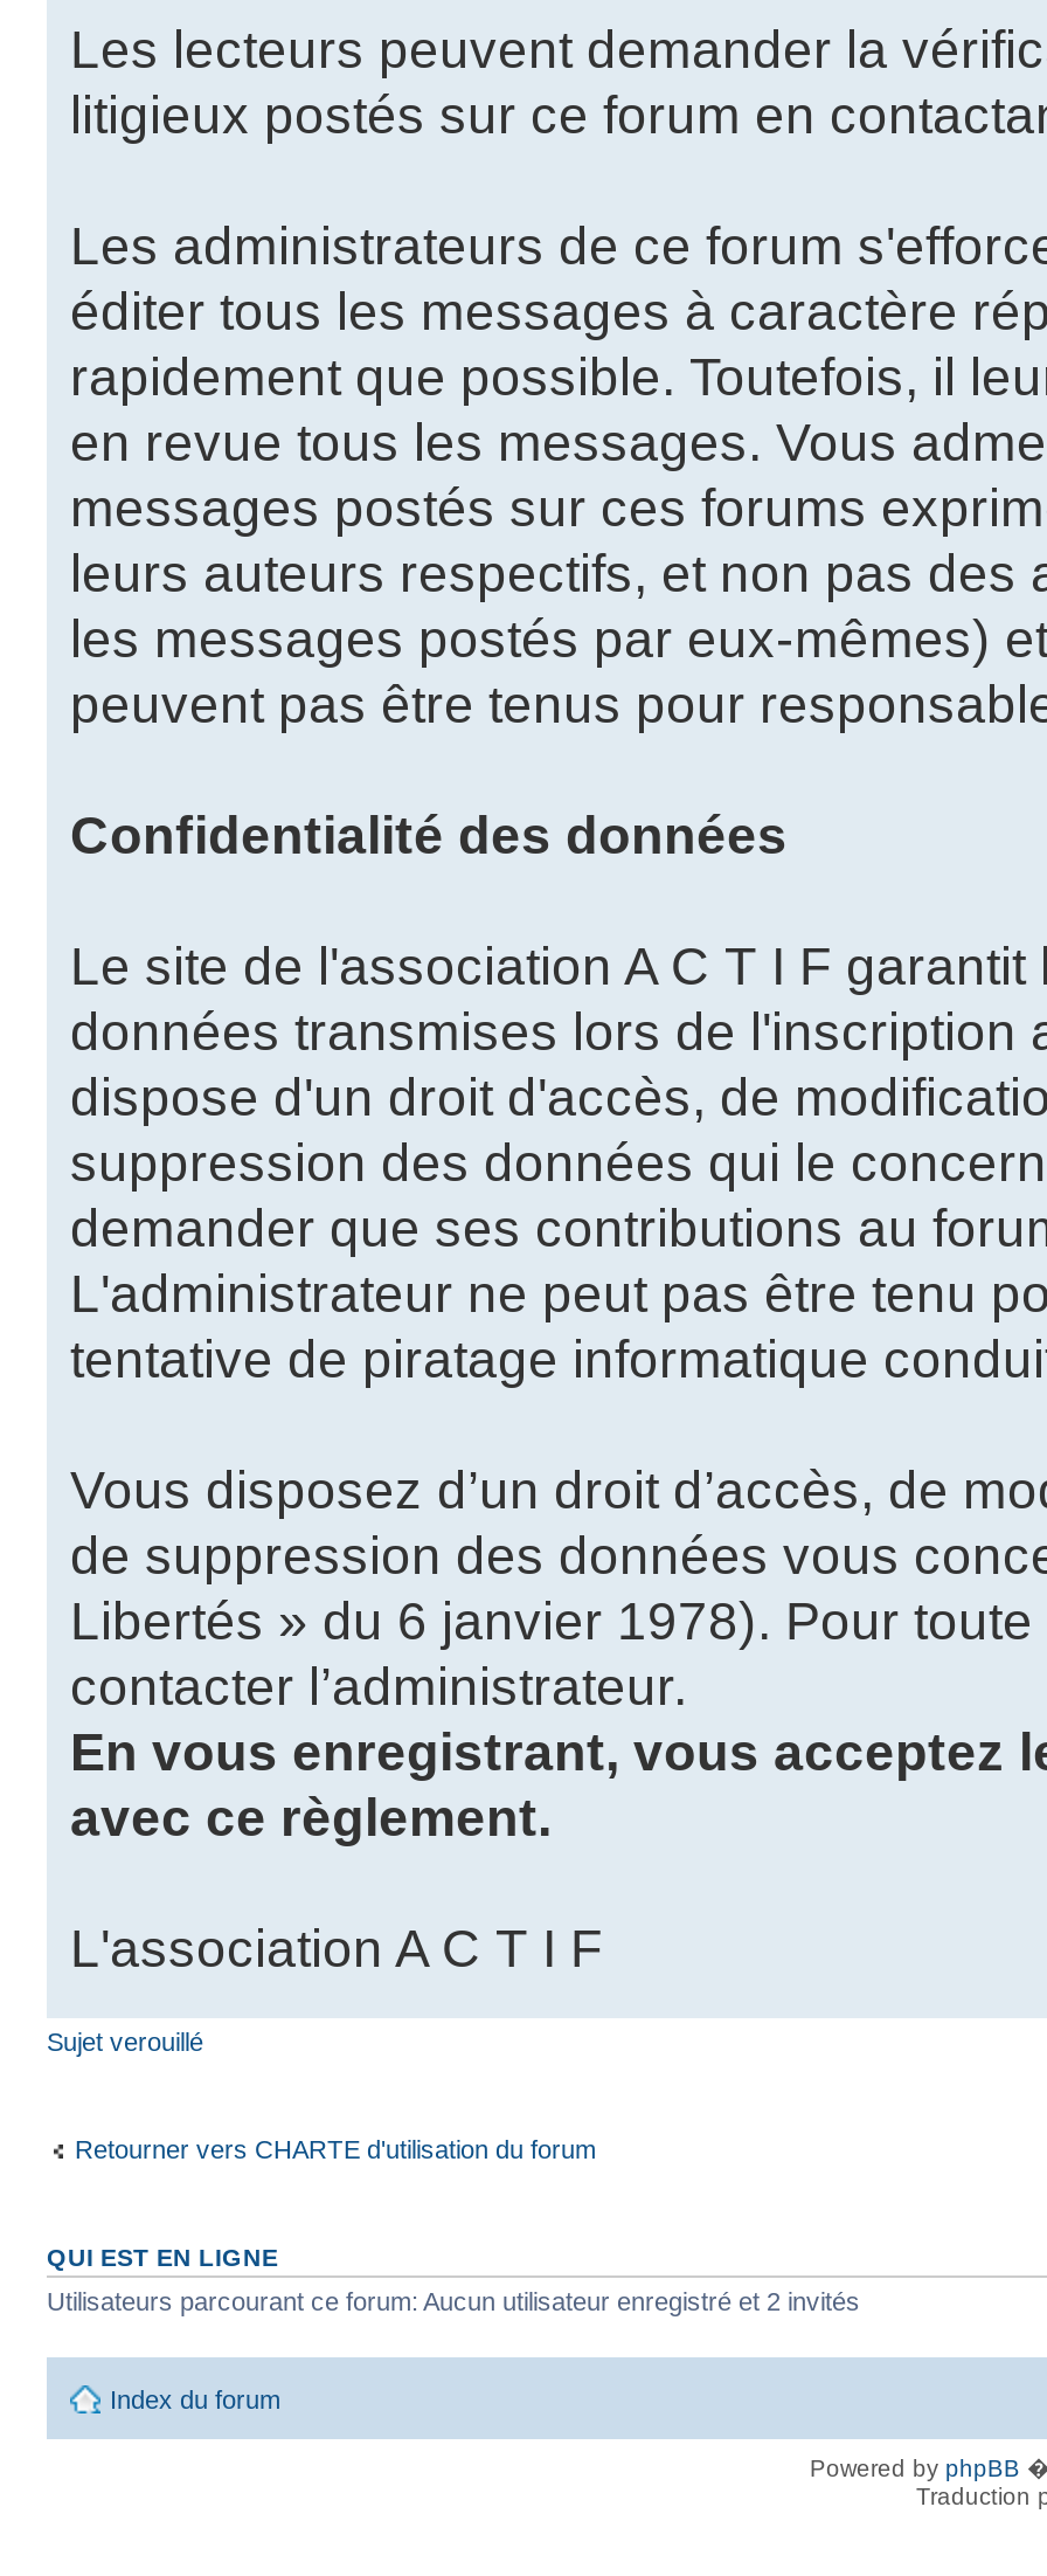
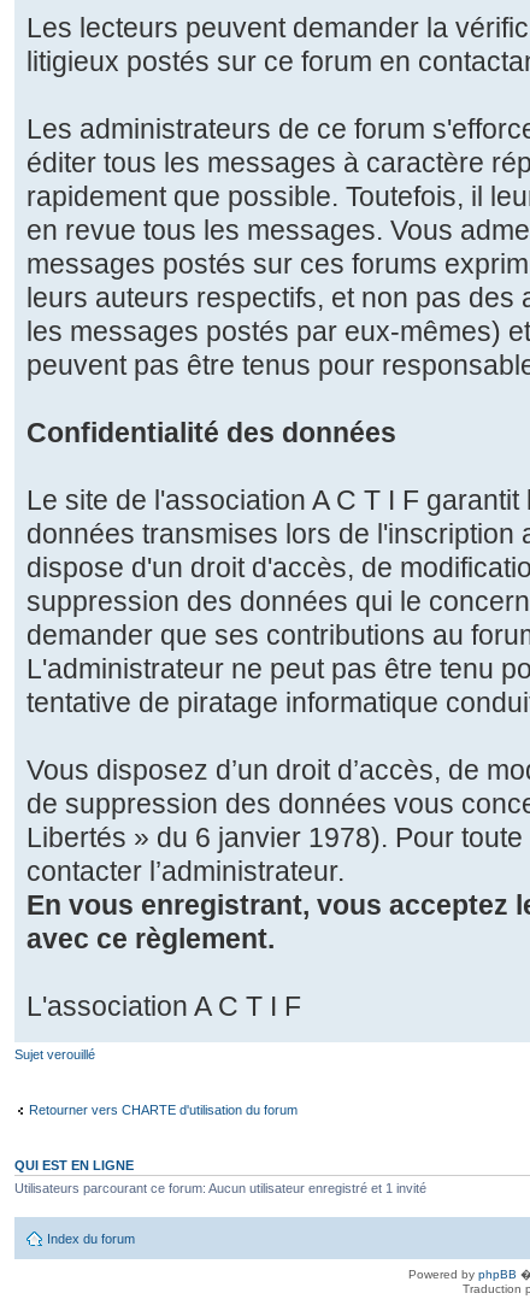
[47,2287,860,2315] Utilisateurs parcourant ce forum: Aucun utilisateur enregistré et 2 invités -> [14,1181,426,1195] Utilisateurs parcourant ce forum: Aucun utilisateur enregistré et 1 invité

